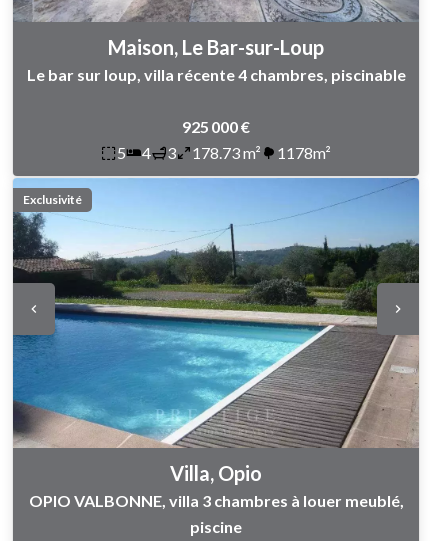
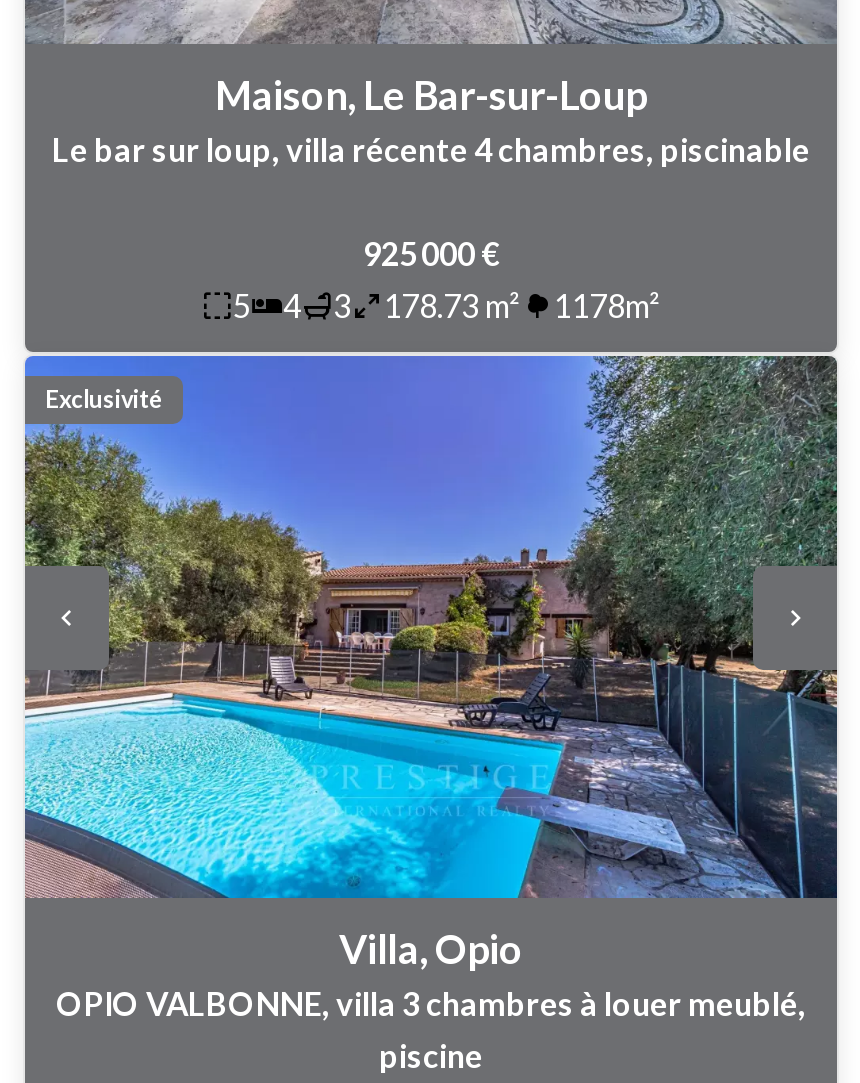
[12,177,420,449] [image] -> [23,356,839,900] [image]

